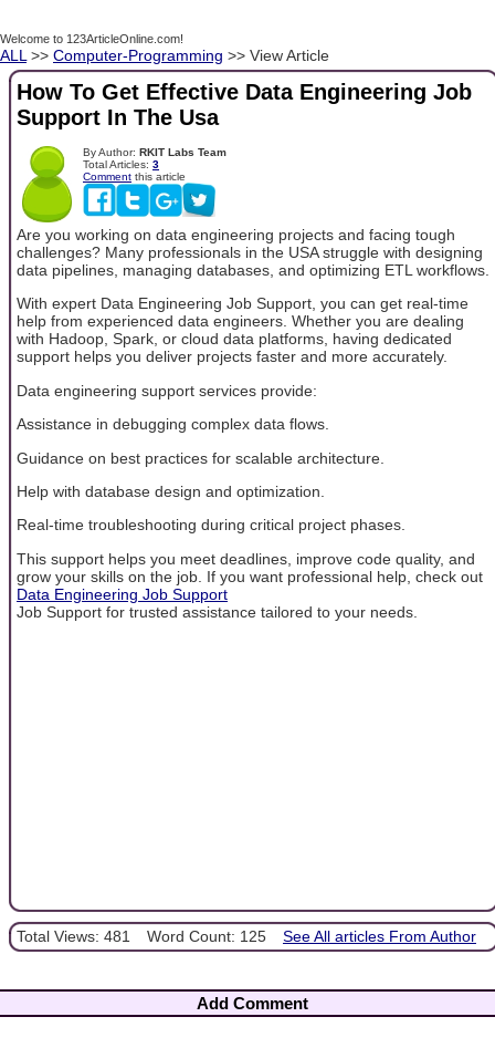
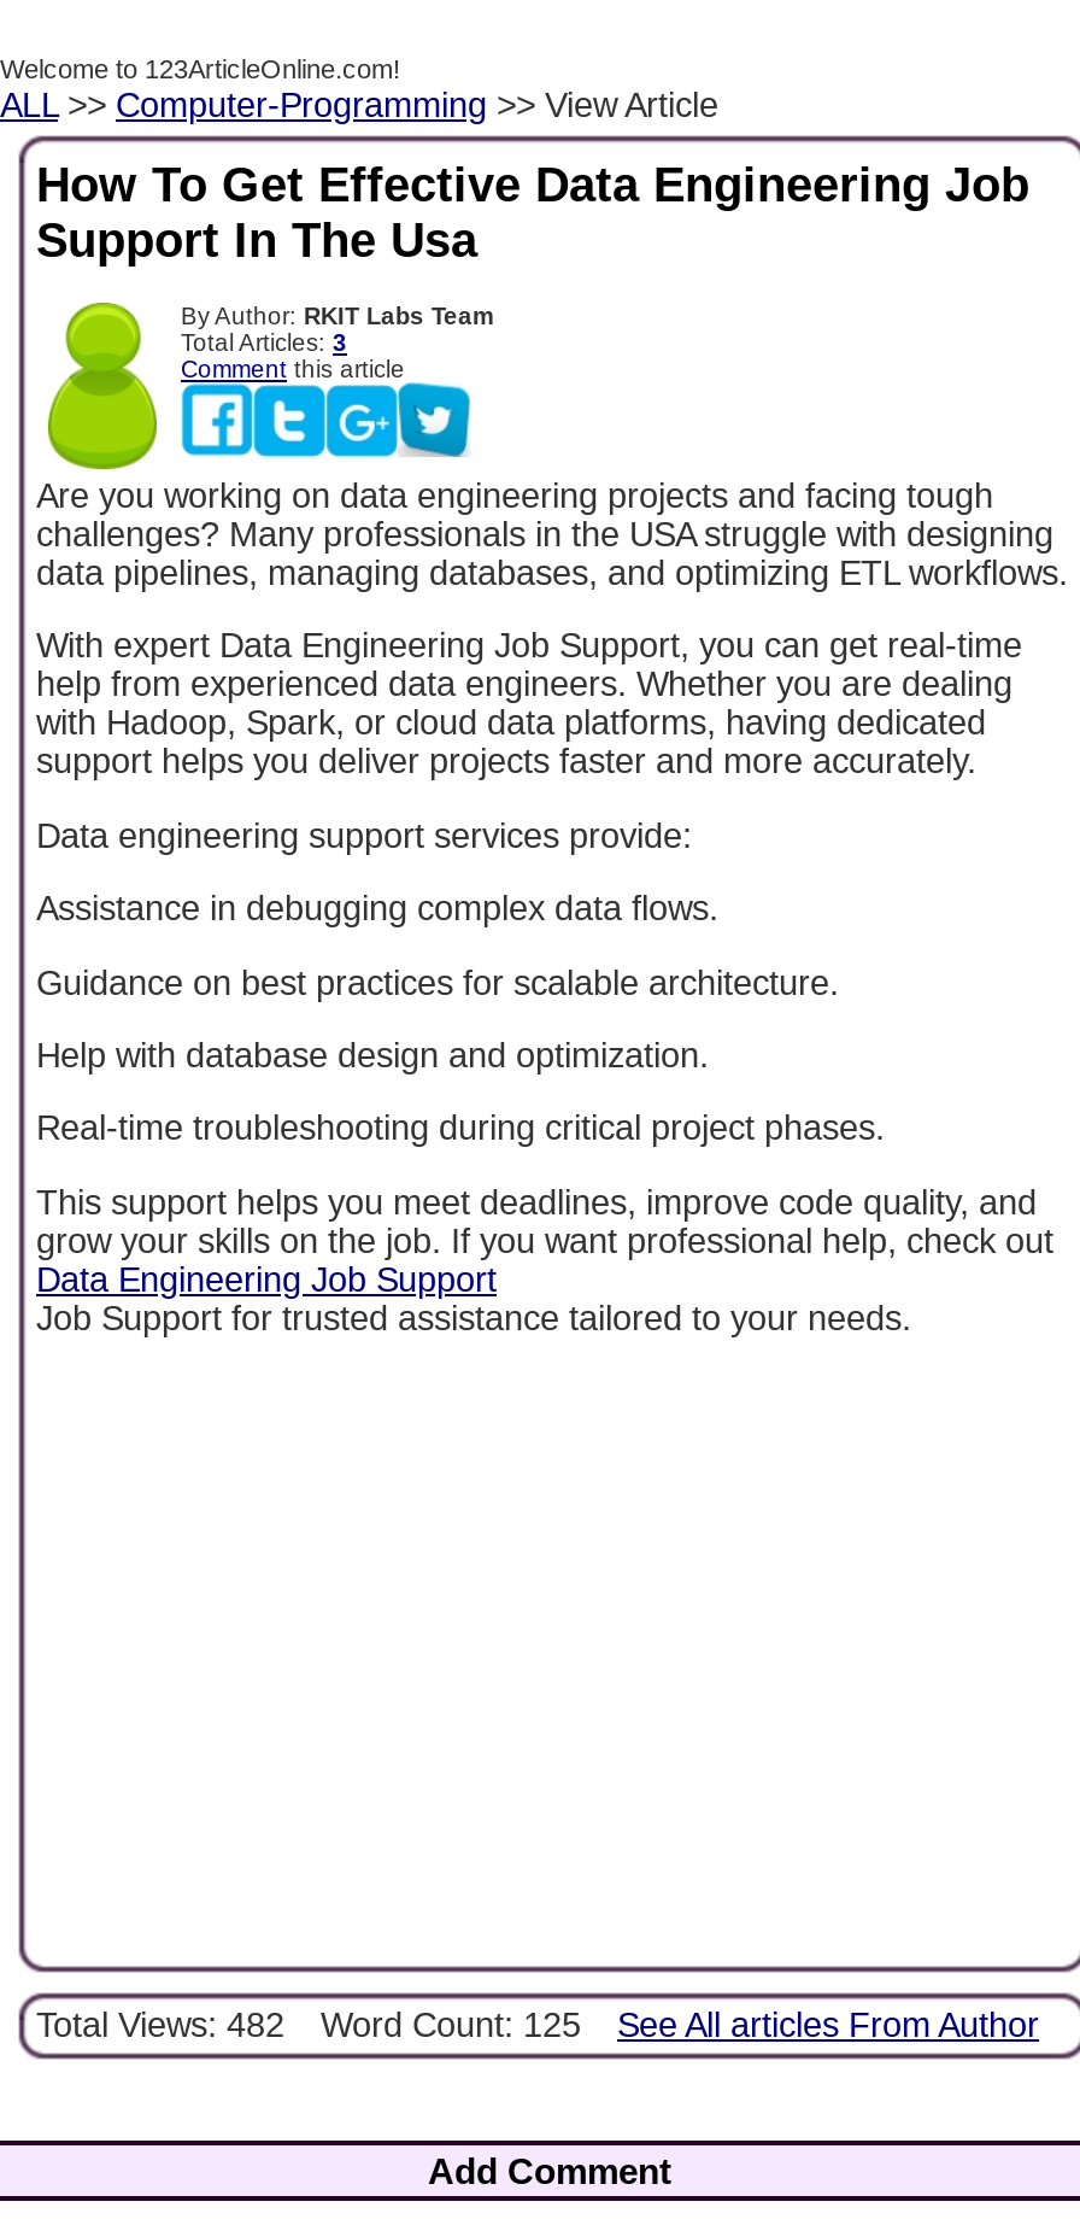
[17,927,476,945] Total Views: 481 Word Count: 125 See All articles From Author -> [36,2006,1039,2044] Total Views: 482 Word Count: 125 See All articles From Author

